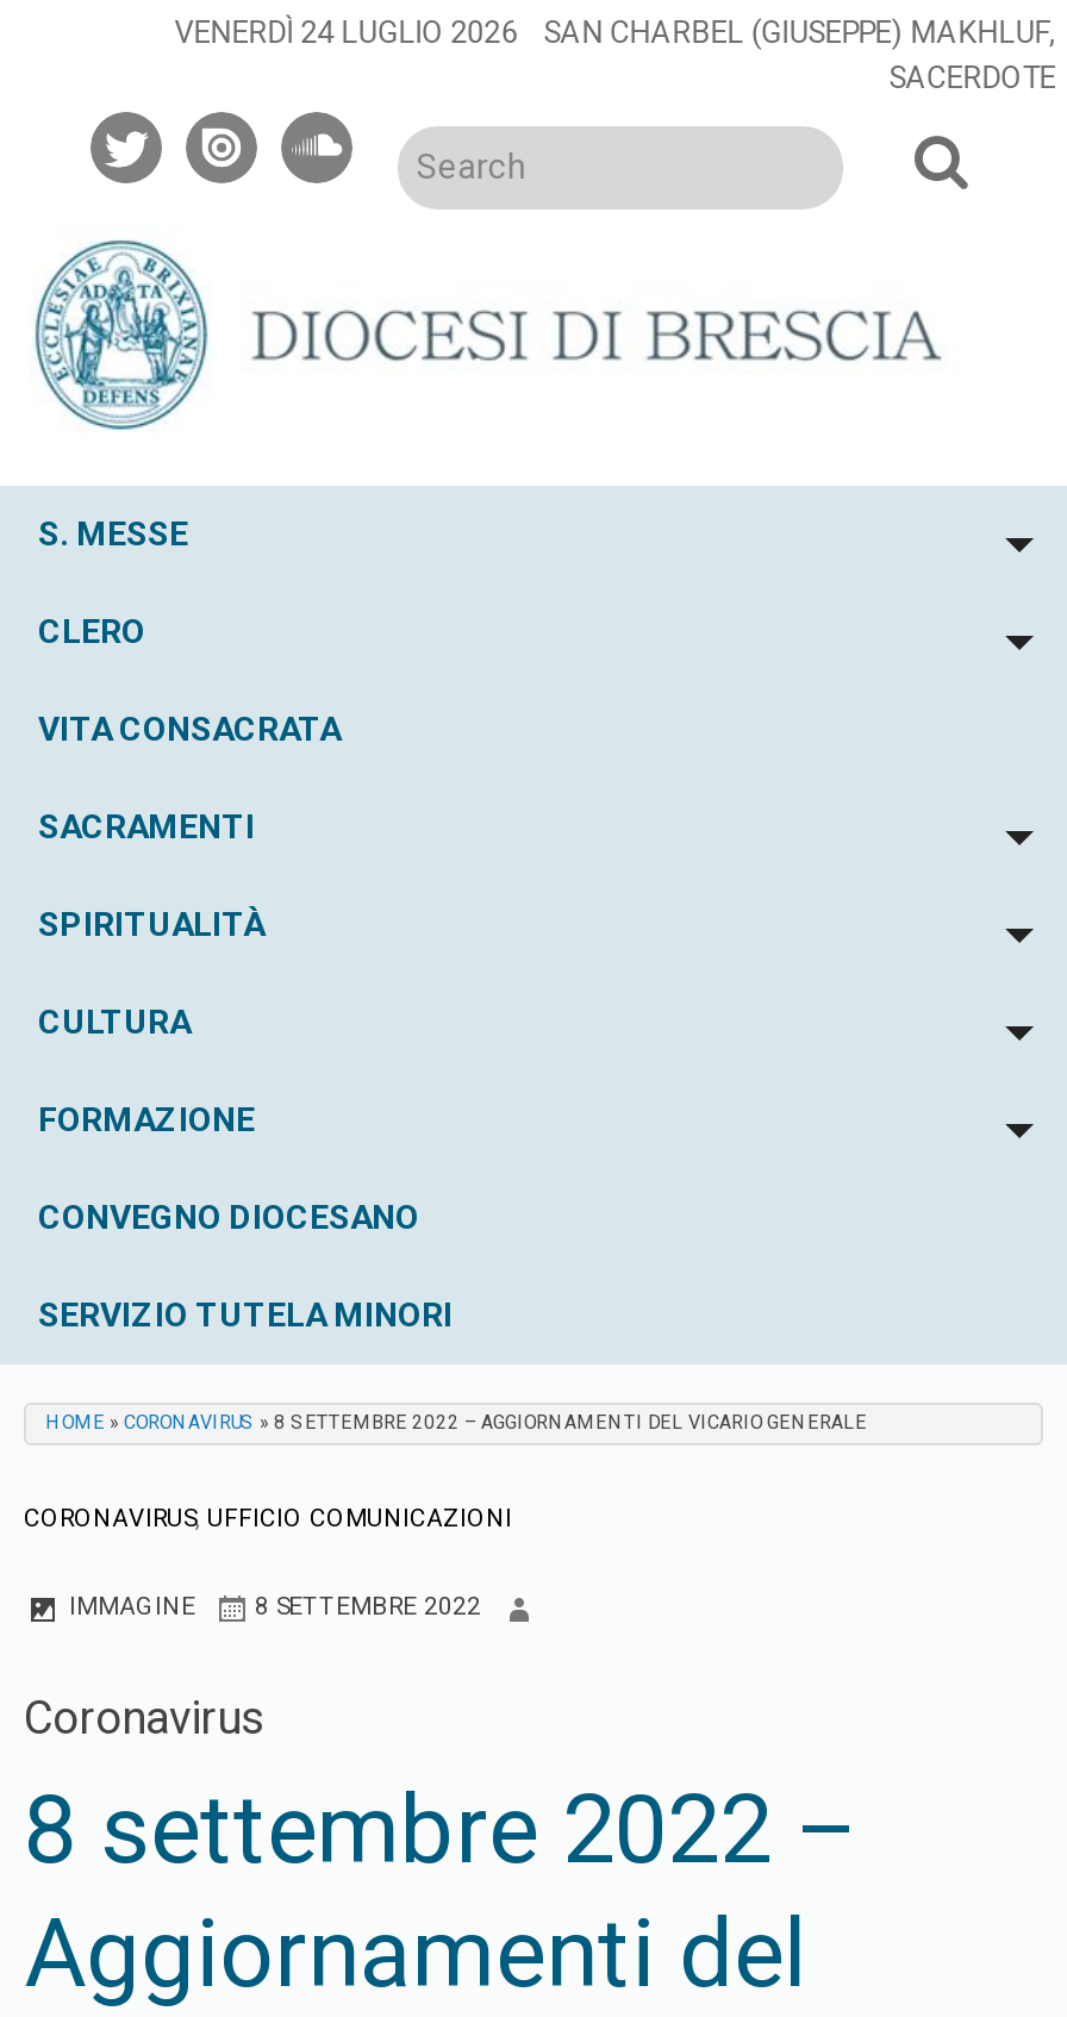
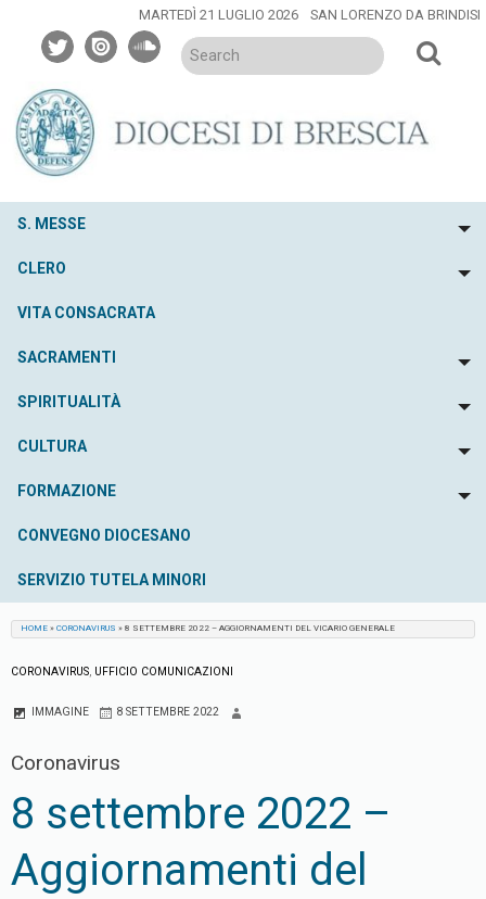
[174,15,1056,96] VENERDÌ 24 LUGLIO 2026 SAN CHARBEL (GIUSEPPE) MAKHLUF, | SACERDOTE -> [139,7,481,23] MARTEDÌ 21 LUGLIO 2026 SAN LORENZO DA BRINDISI

